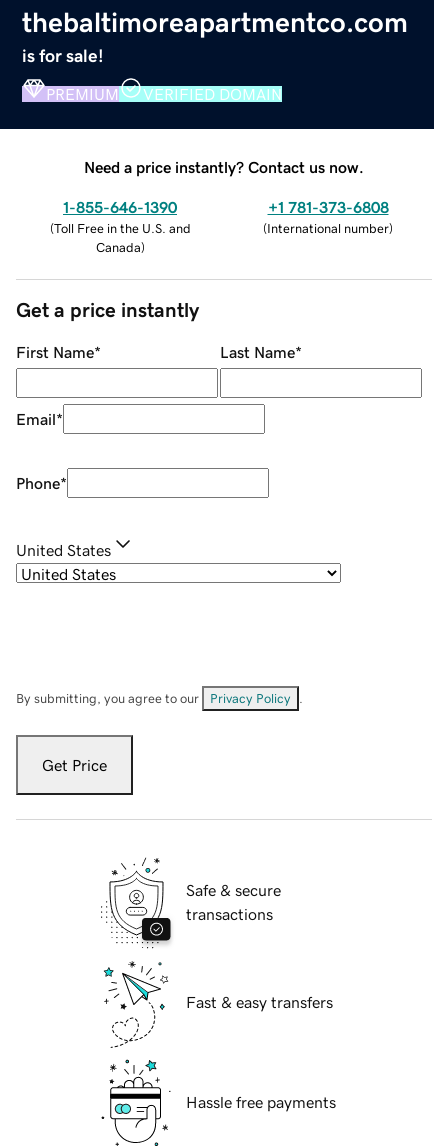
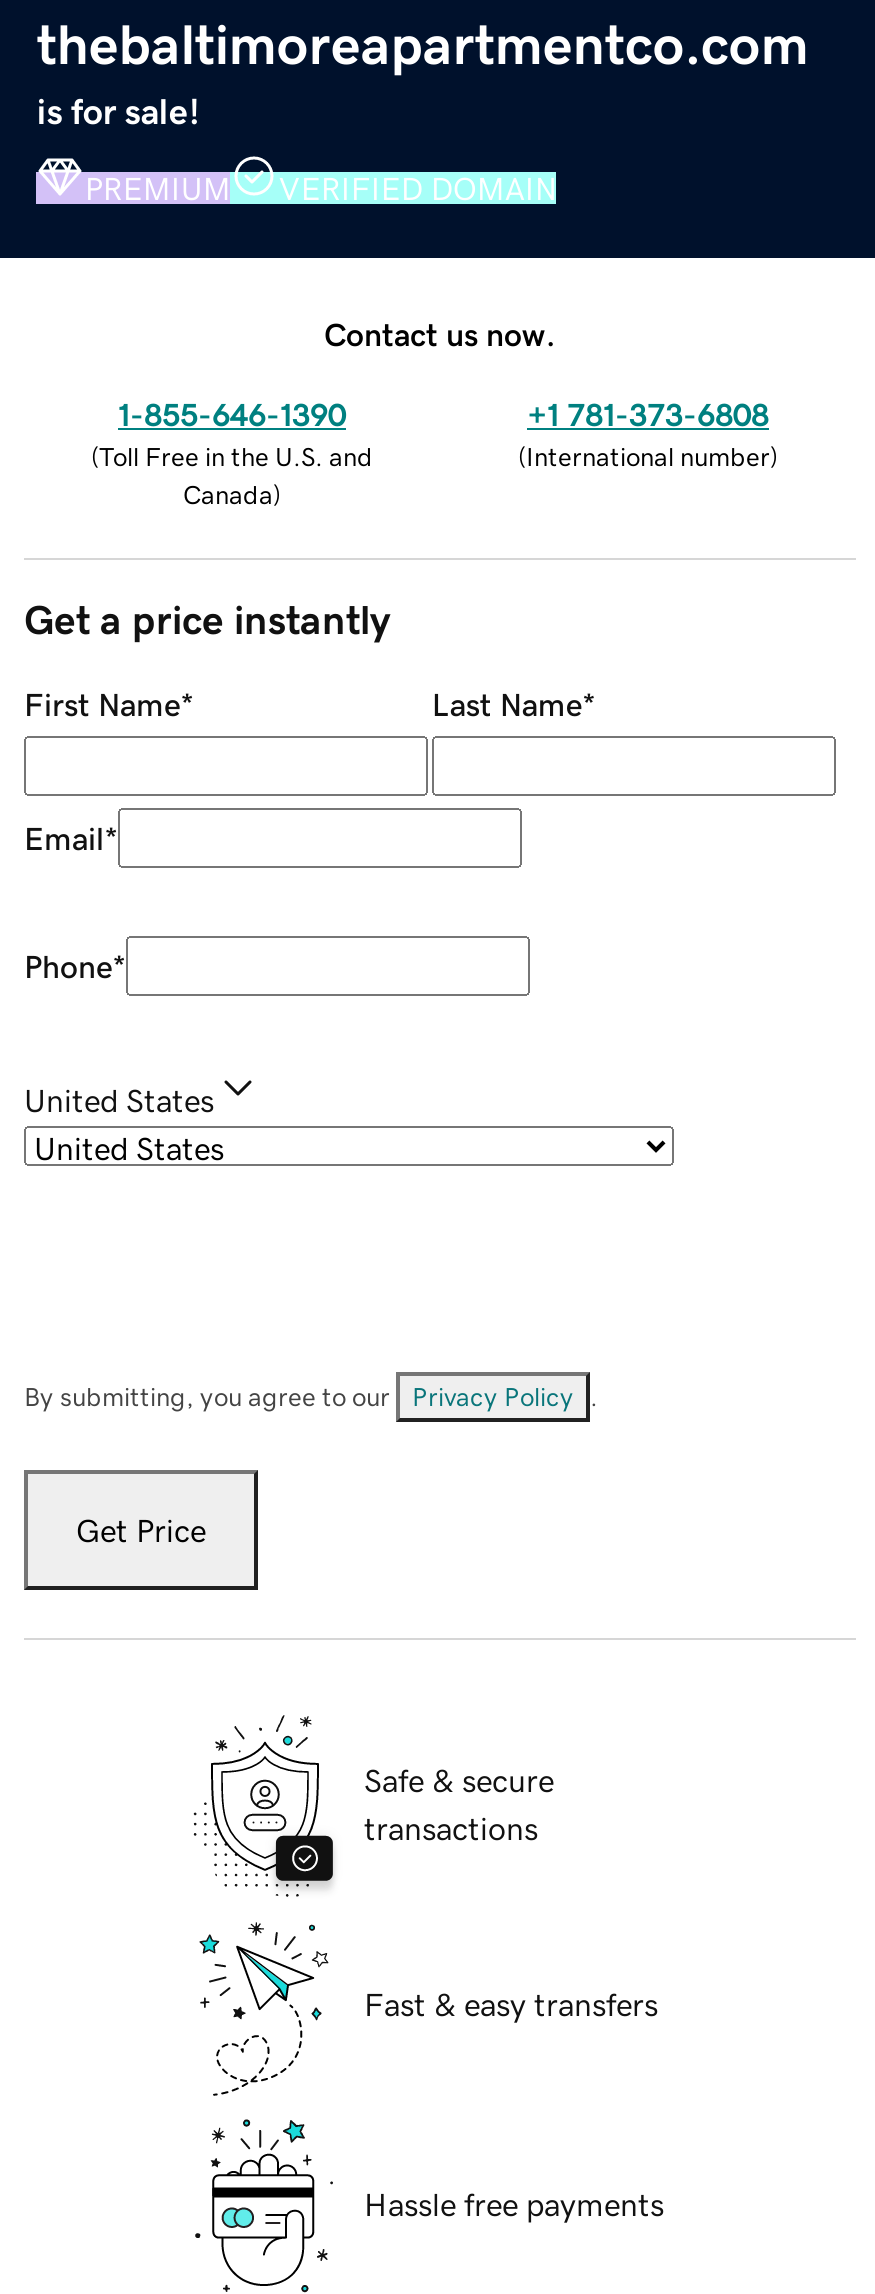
[84,159,364,175] Need a price instantly? Contact us now. -> [324,317,556,349] Contact us now.

